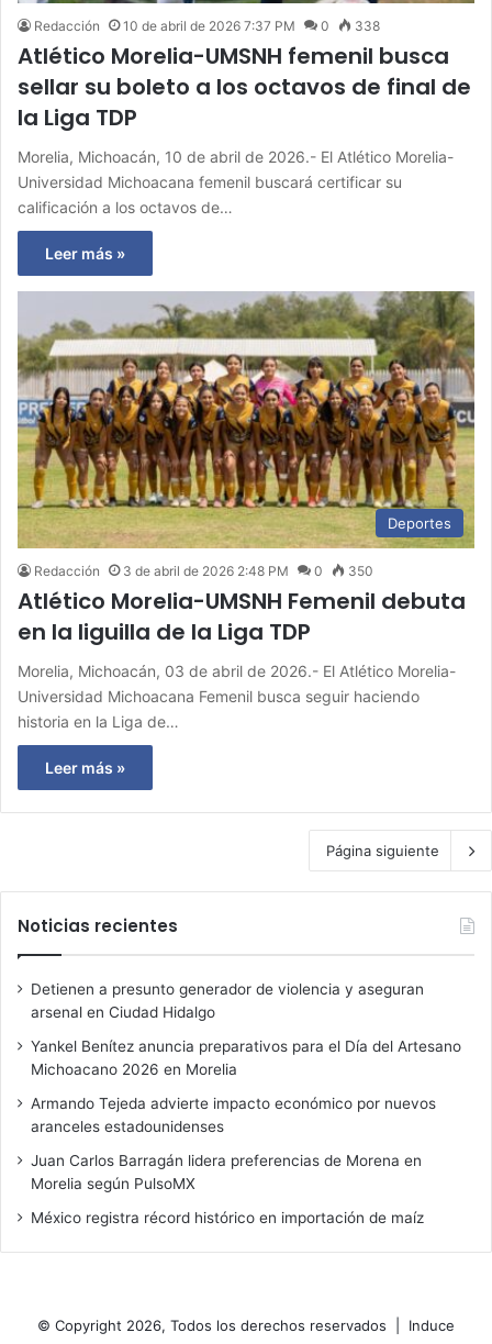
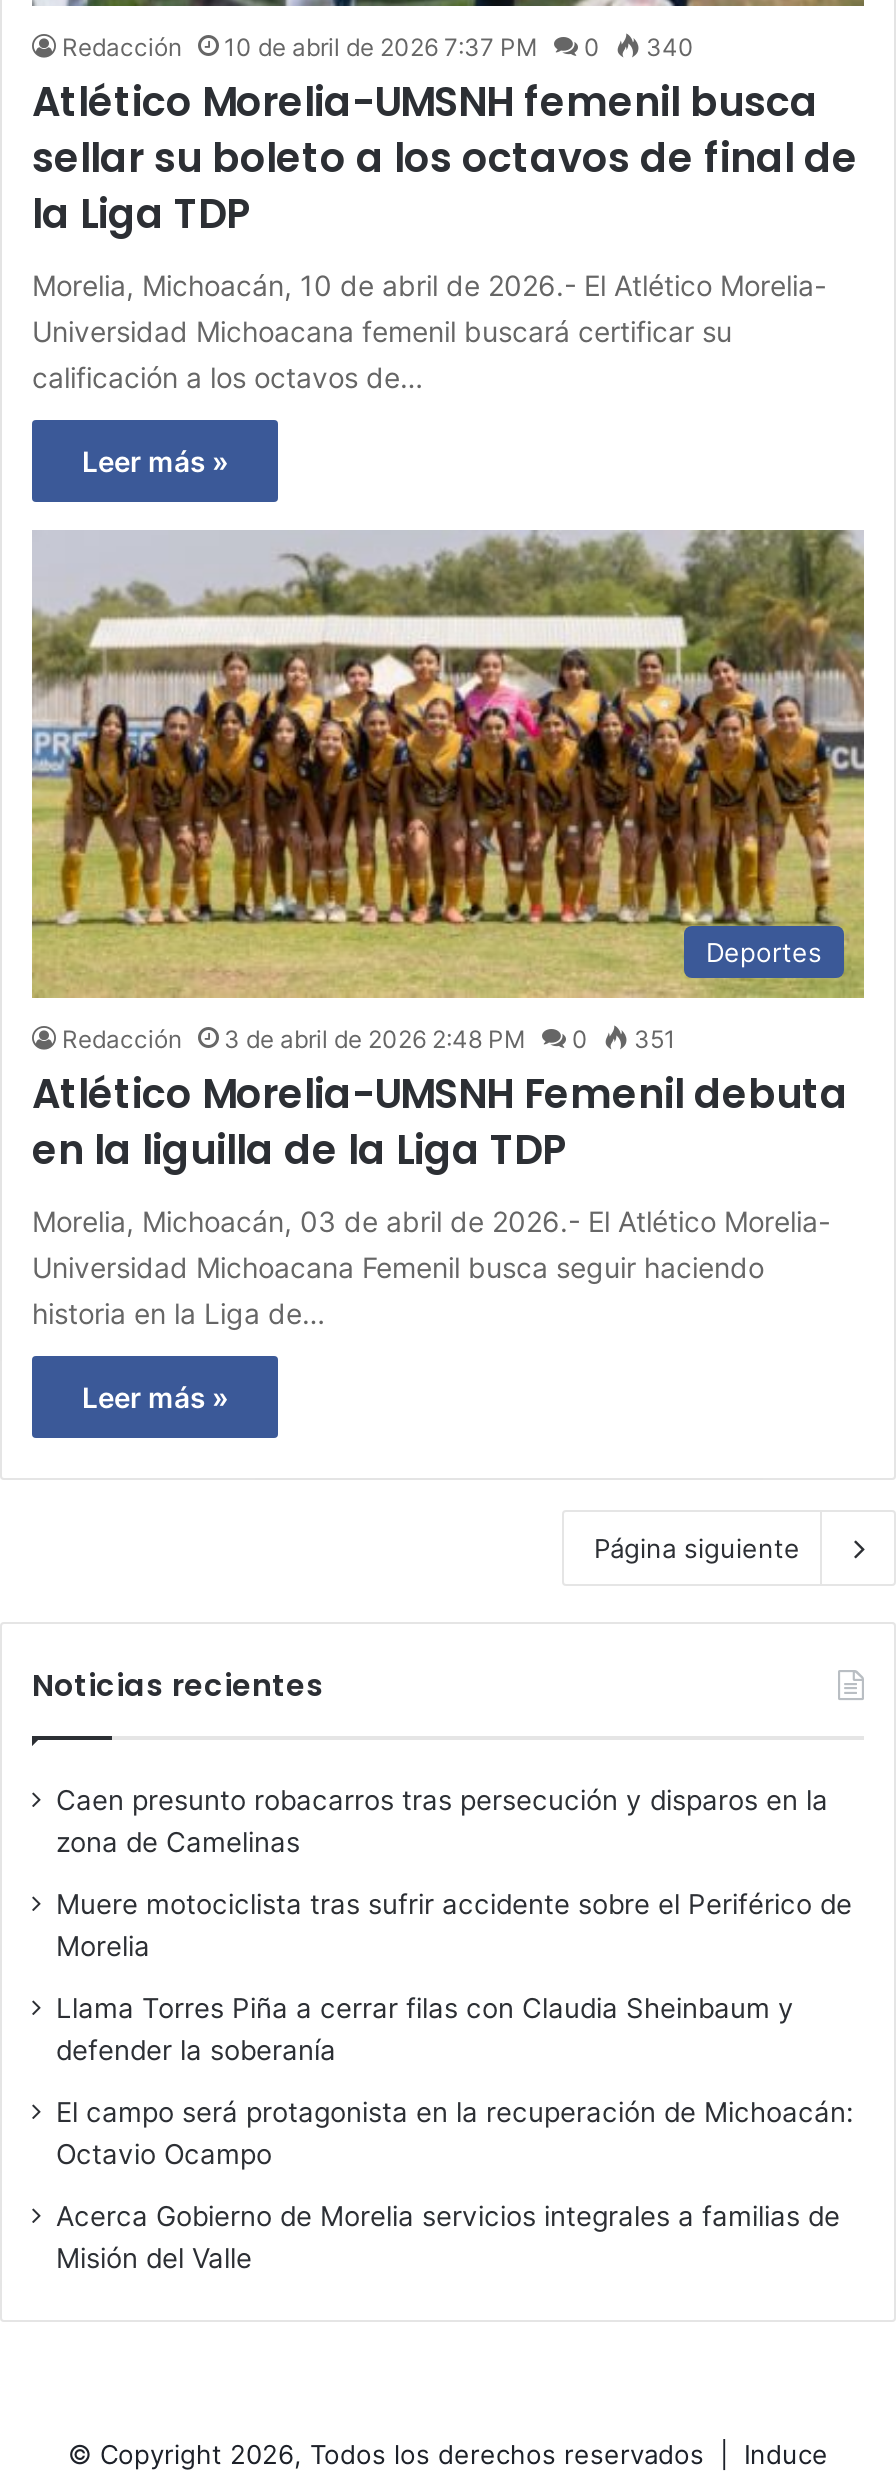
[34,17,380,34] Redacción 10 de abril de 2026 7:37 PM 0 338 -> [62,32,694,62] Redacción 10 de abril de 2026 7:37 PM 0 340
[34,563,373,580] Redacción 3 de abril de 2026 2:48 PM 0 350 -> [62,1025,676,1055] Redacción 3 de abril de 2026 2:48 PM 0 351
[31,981,424,1021] Detienen a presunto generador de violencia y aseguran | arsenal en Ciudad Hidalgo -> [56,1785,828,1859] Caen presunto robacarros tras persecución y disparos en la | zona de Camelinas
[31,1038,461,1078] Yankel Benítez anuncia preparativos para el Día del Artesano | Michoacano 2026 en Morelia -> [56,1889,852,1963] Muere motociclista tras sufrir accidente sobre el Periférico de | Morelia
[31,1095,436,1136] Armando Tejeda advierte impacto económico por nuevos | aranceles estadounidenses -> [56,1993,794,2067] Llama Torres Piña a cerrar filas con Claudia Sheinbaum y | defender la soberanía
[31,1152,422,1193] Juan Carlos Barragán lidera preferencias de Morena en | Morelia según PulsoMX -> [56,2097,854,2171] El campo será protagonista en la recuperación de Michoacán: | Octavio Ocampo
[31,1209,424,1227] México registra récord histórico en importación de maíz -> [56,2201,840,2275] Acerca Gobierno de Morelia servicios integrales a familias de | Misión del Valle

